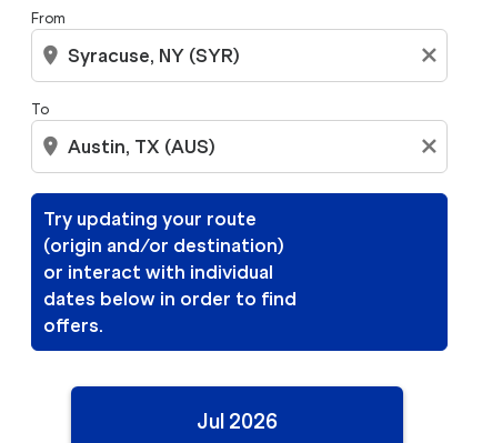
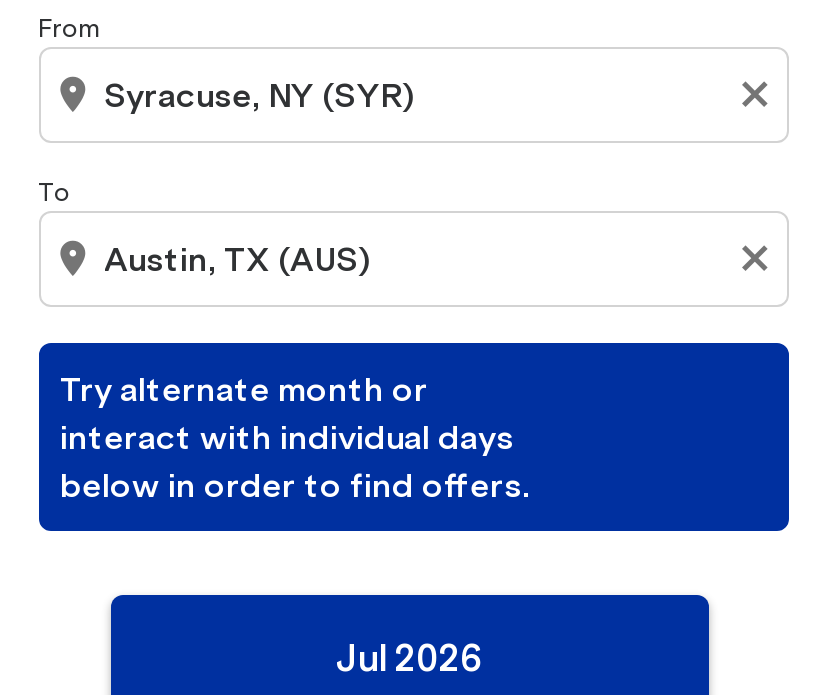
[43,208,296,336] Try updating your route | (origin and/or destination) | or interact with individual | dates below in order to find | offers. -> [60,369,530,505] Try alternate month or | interact with individual days | below in order to find offers.

